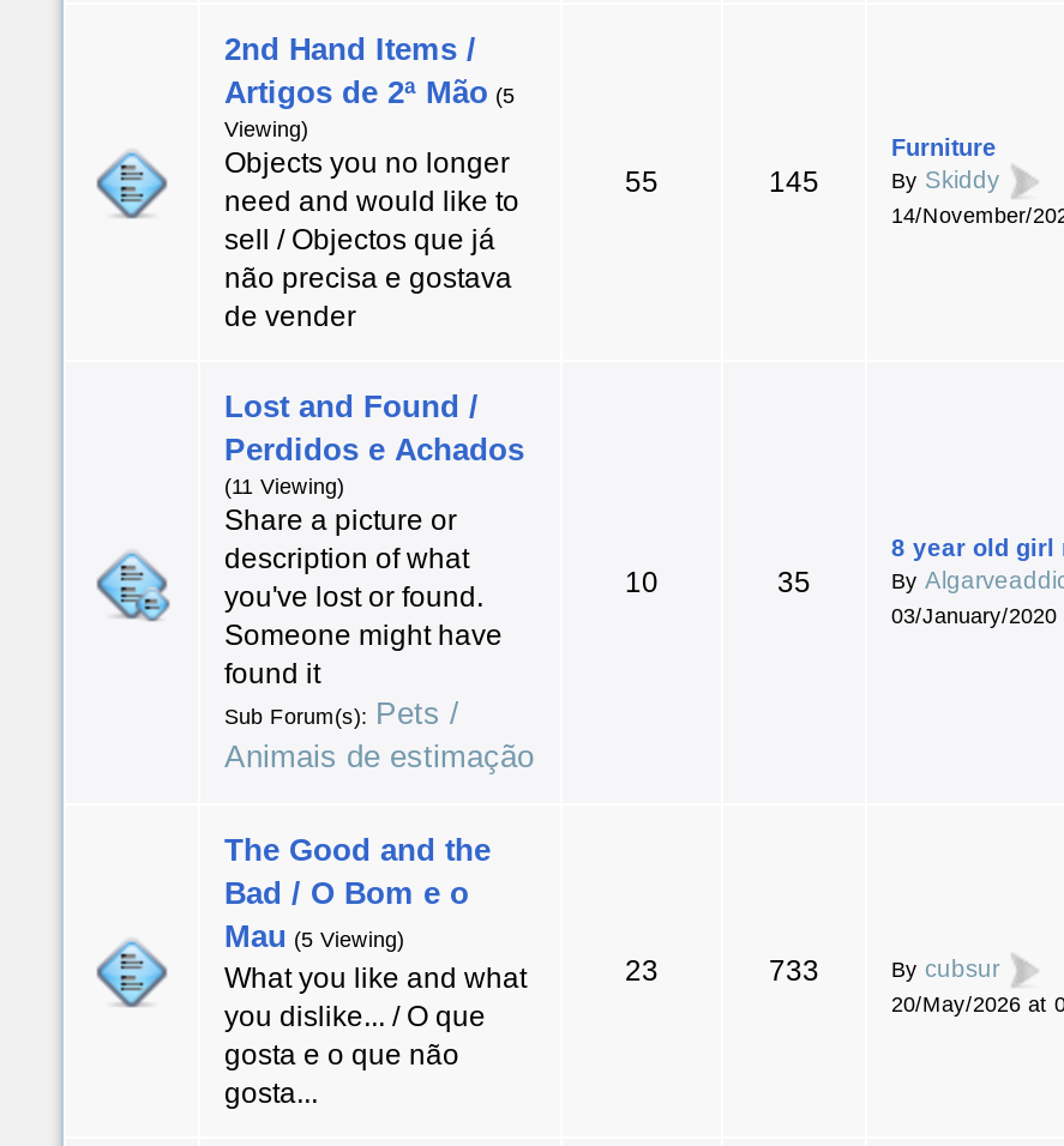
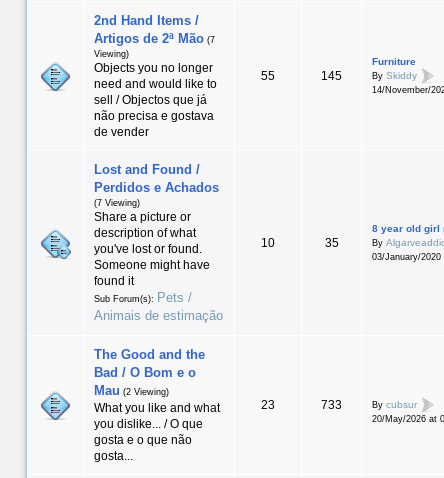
[224,74,515,110] Artigos de 2ª Mão (5 -> [94,31,215,46] Artigos de 2ª Mão (7
[224,475,344,499] (11 Viewing) -> [94,198,140,208] (7 Viewing)
[224,918,404,954] Mau (5 Viewing) -> [94,383,169,398] Mau (2 Viewing)

